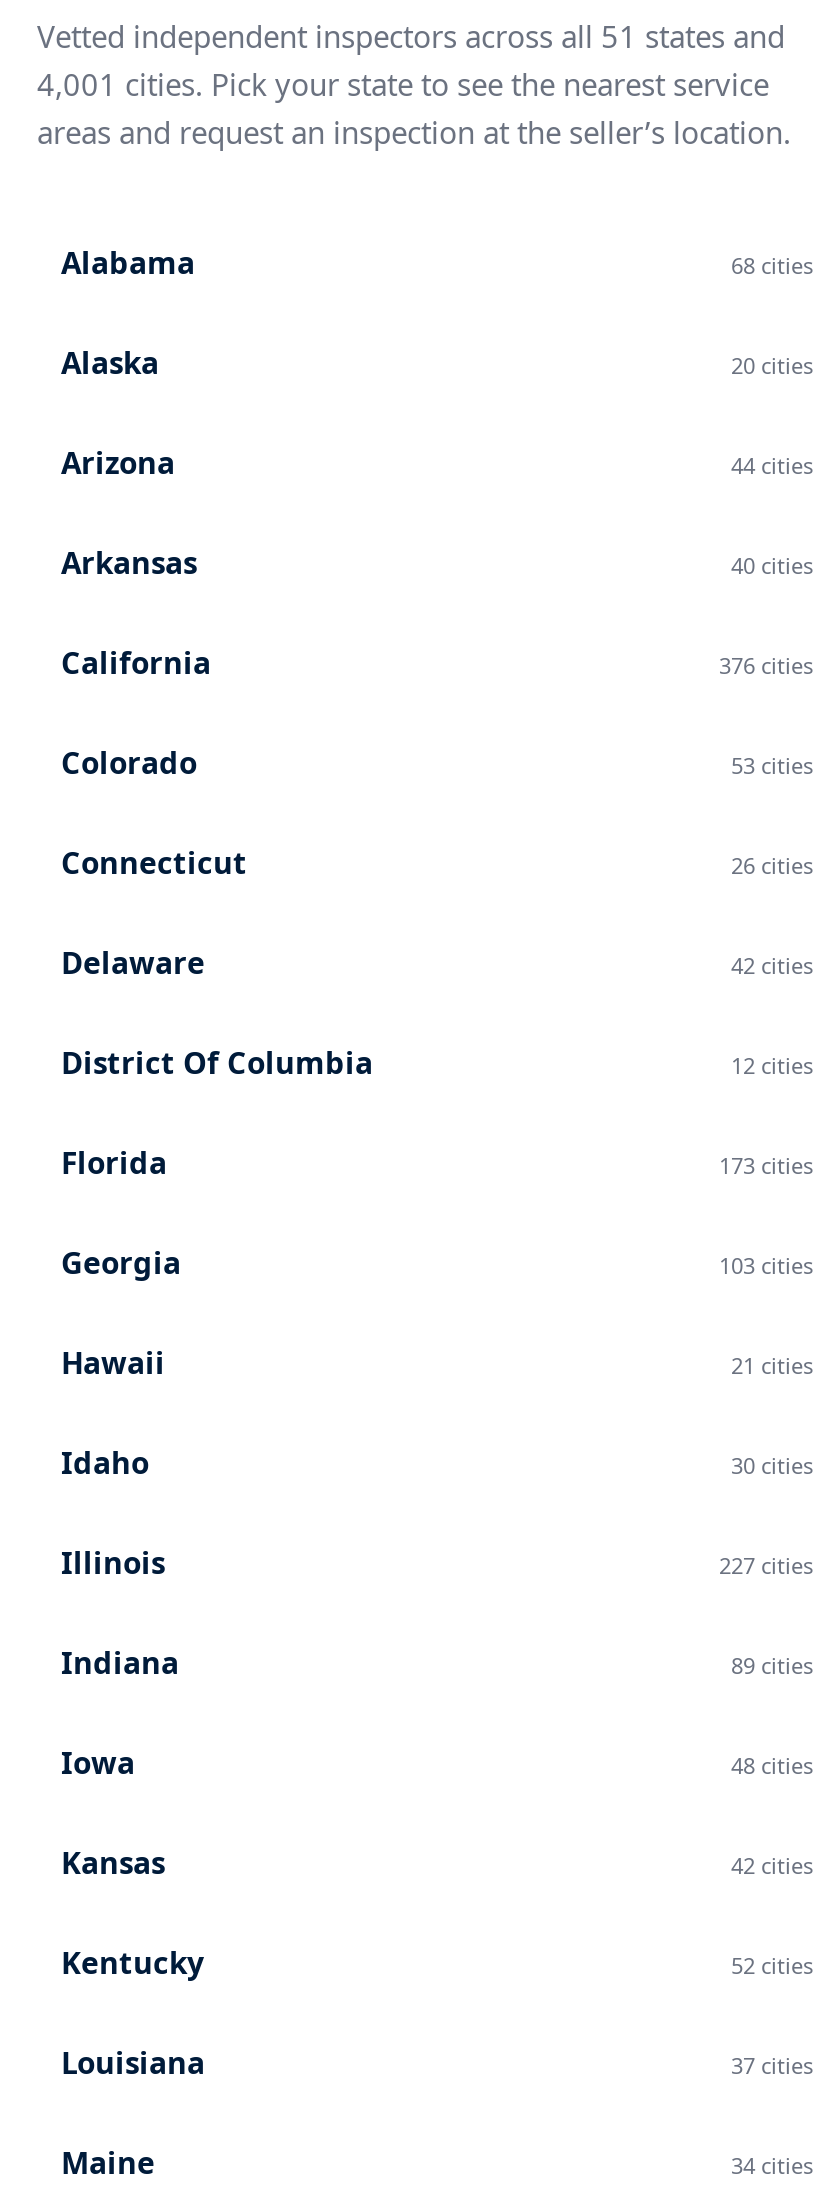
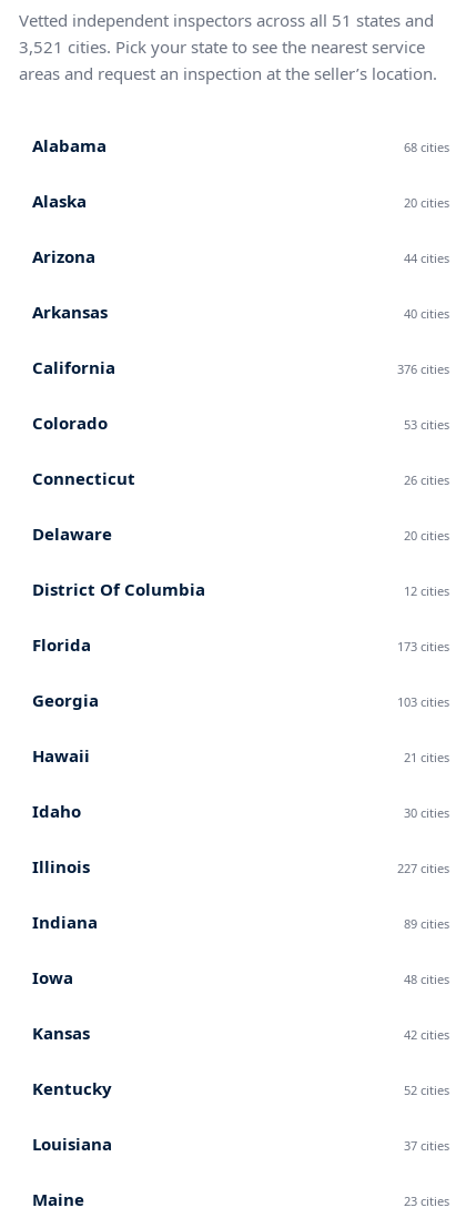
[37,64,769,104] 4,001 cities. Pick your state to see the nearest service -> [19,35,425,58] 3,521 cities. Pick your state to see the nearest service
[731,950,813,980] 42 cities -> [404,527,449,544] 20 cities
[731,2150,813,2180] 34 cities -> [404,1193,449,1209] 23 cities

